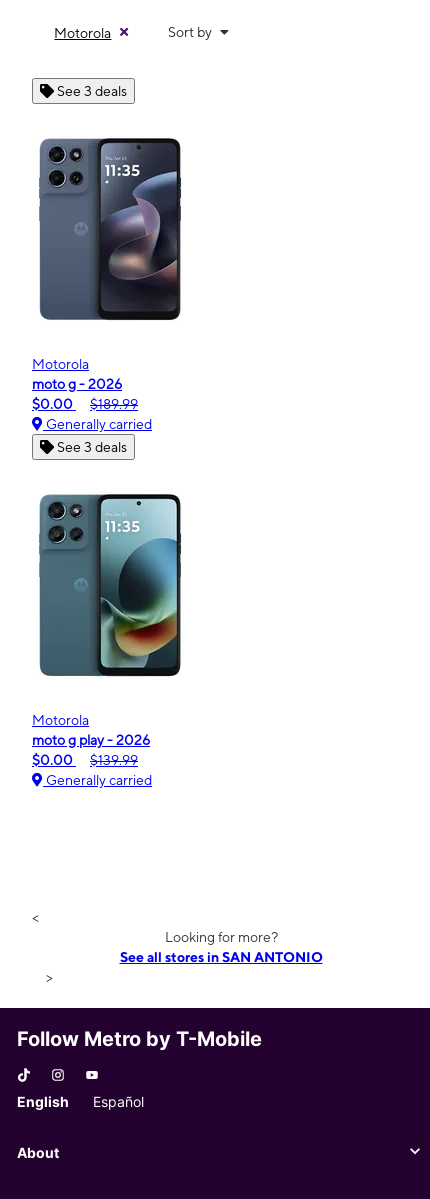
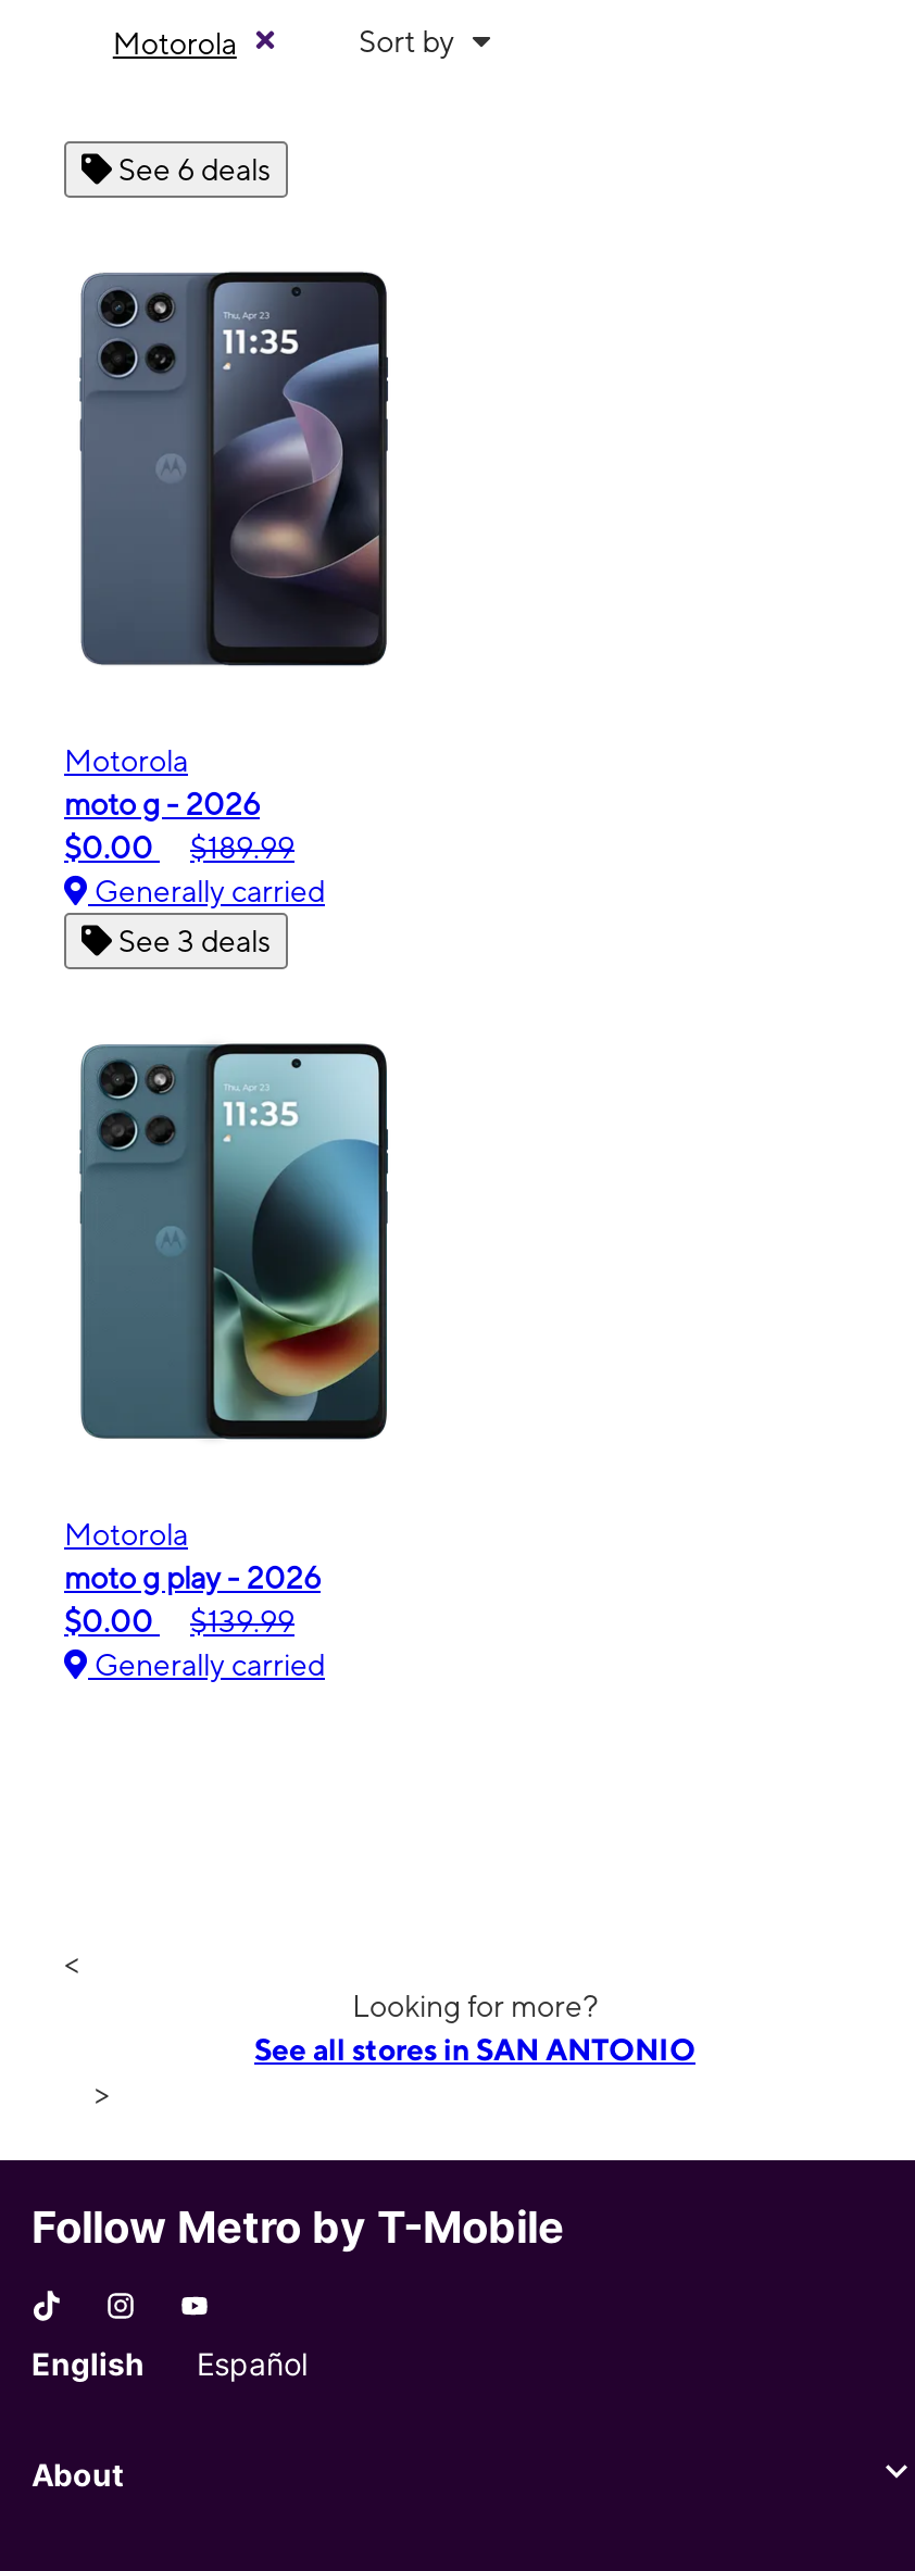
[57,83,127,99] See 3 deals -> [118,152,271,186] See 6 deals

